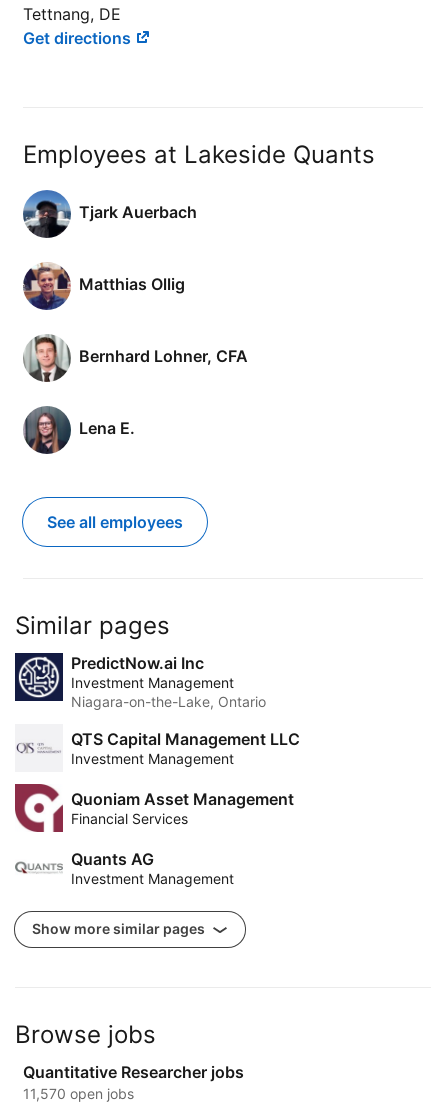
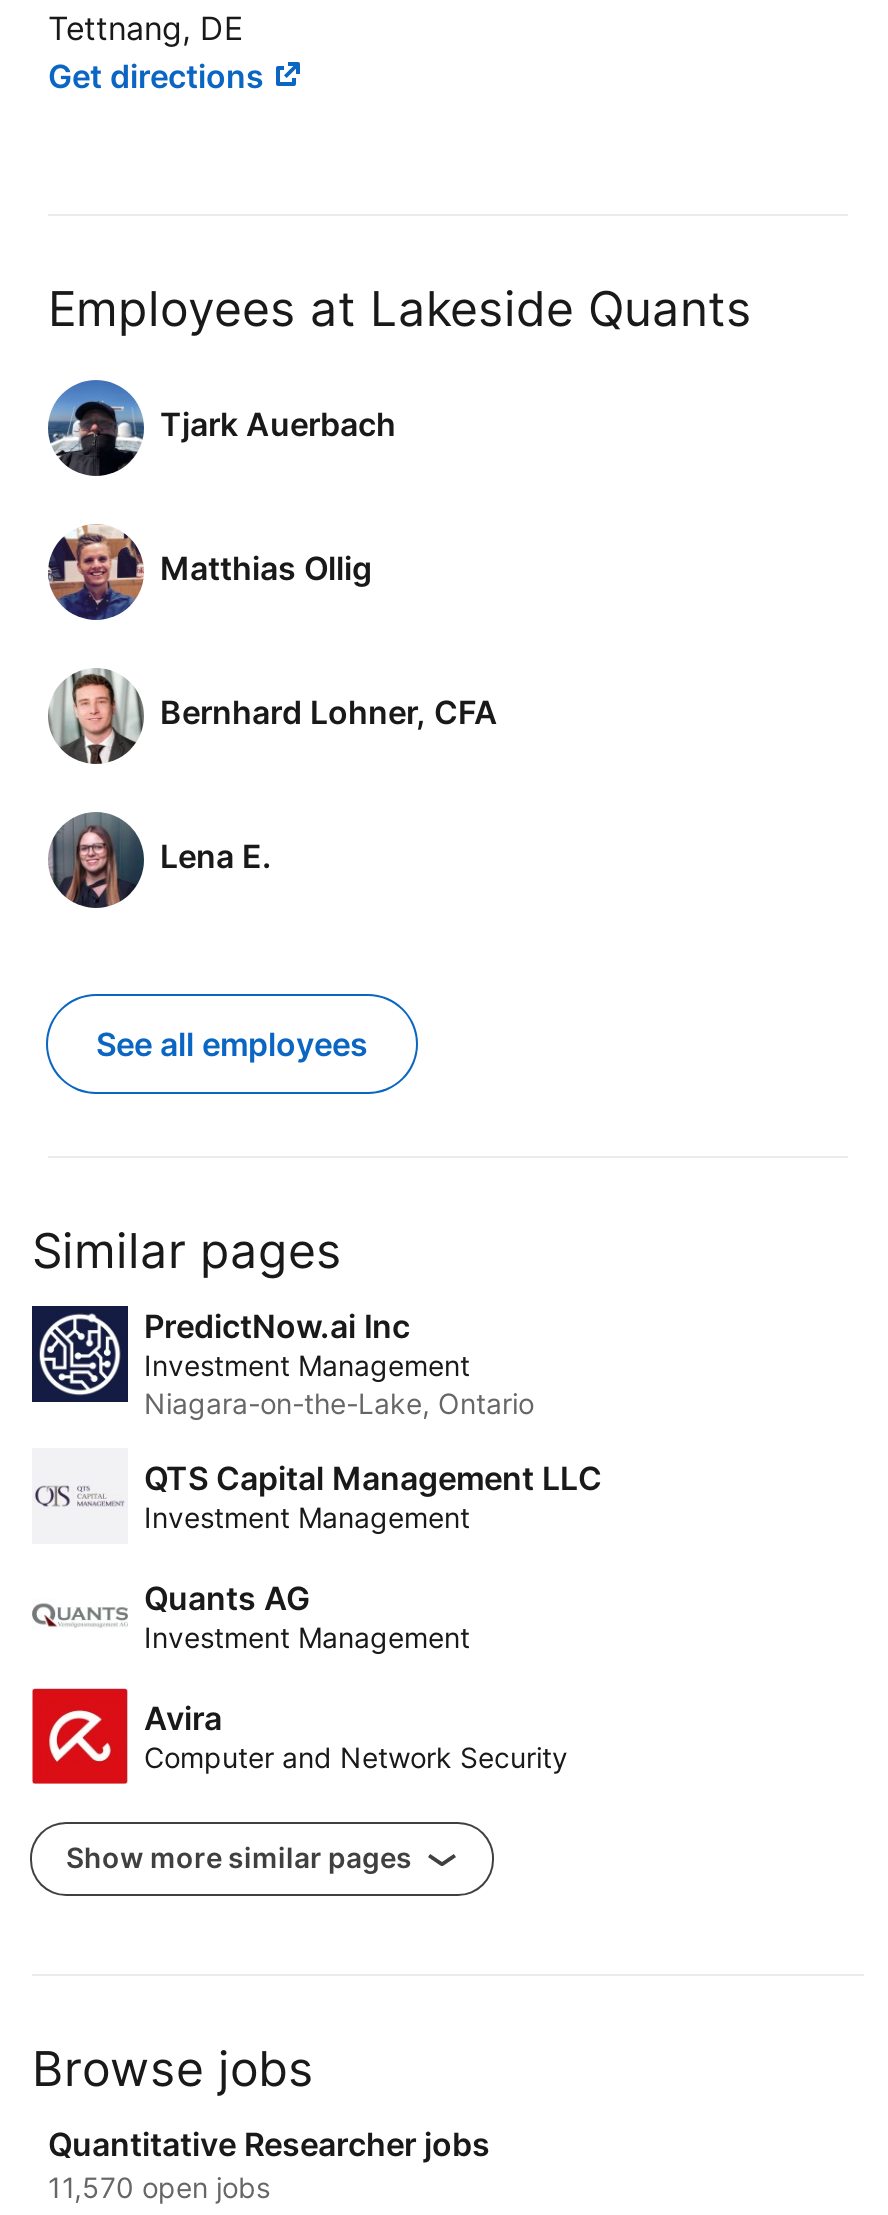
[14,783,294,833] [image] | Quoniam Asset Management | Financial Services -> none
moved [71,849,234,887] -> [144,1579,470,1655]: Quants AG | Investment Management
none -> [30,1686,568,1786] [image] | Avira | Computer and Network Security

